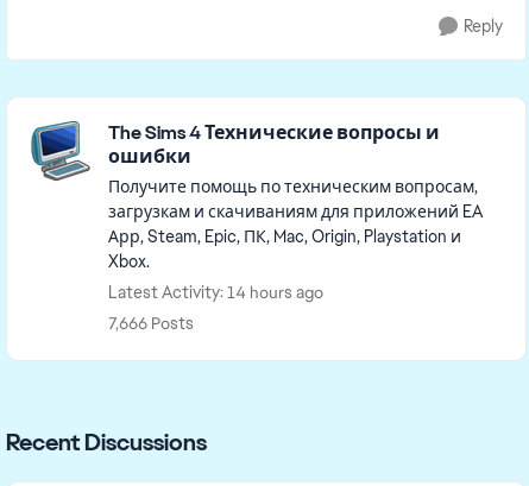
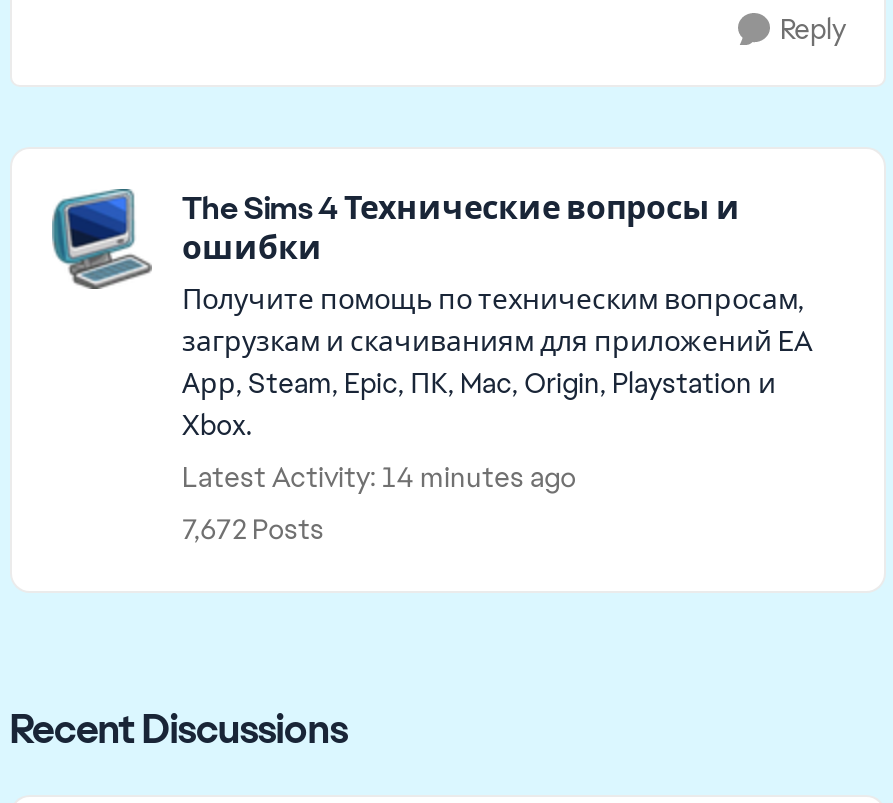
[108,282,323,303] Latest Activity: 14 hours ago -> [182,459,576,495] Latest Activity: 14 minutes ago
[108,313,194,334] 7,666 Posts -> [182,511,324,547] 7,672 Posts

